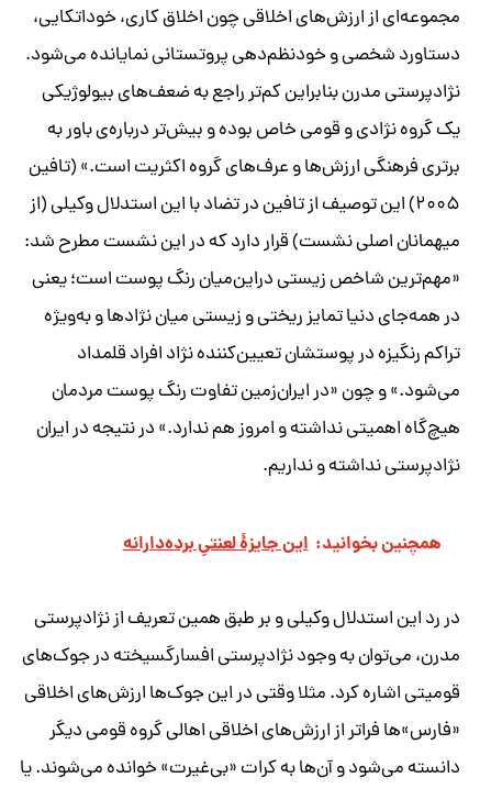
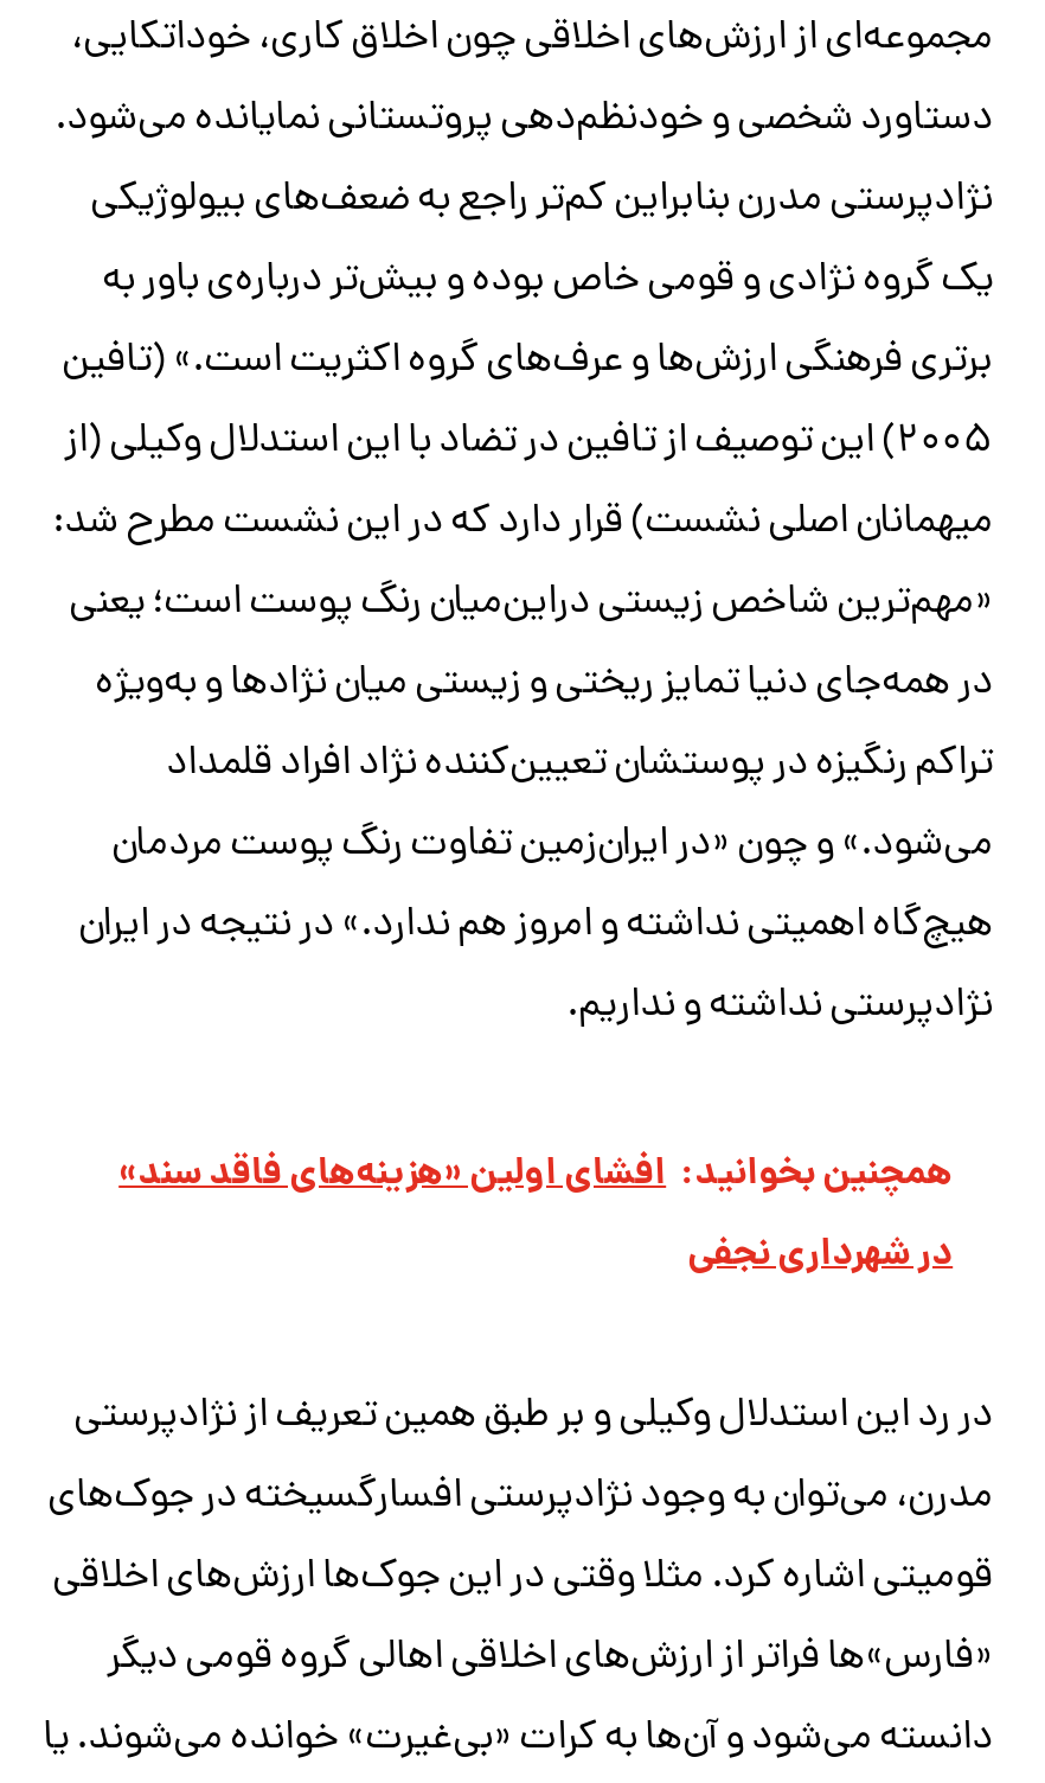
[123,531,441,558] همچنین بخوانید: این جایزۀ لعنتیِ برده‌دارانه -> [119,1145,953,1285] همچنین بخوانید: افشای اولین «هزینه‌های فاقد سند» | در شهرداری نجفی

